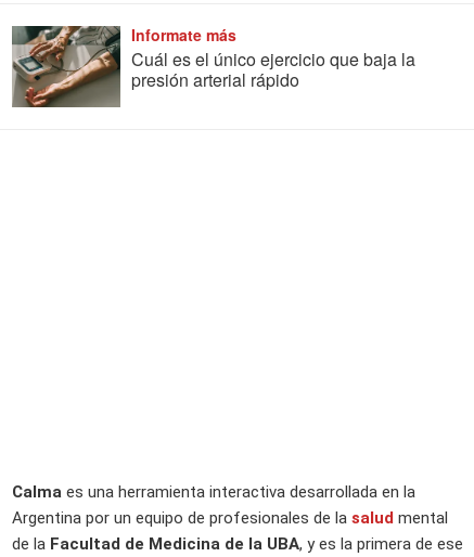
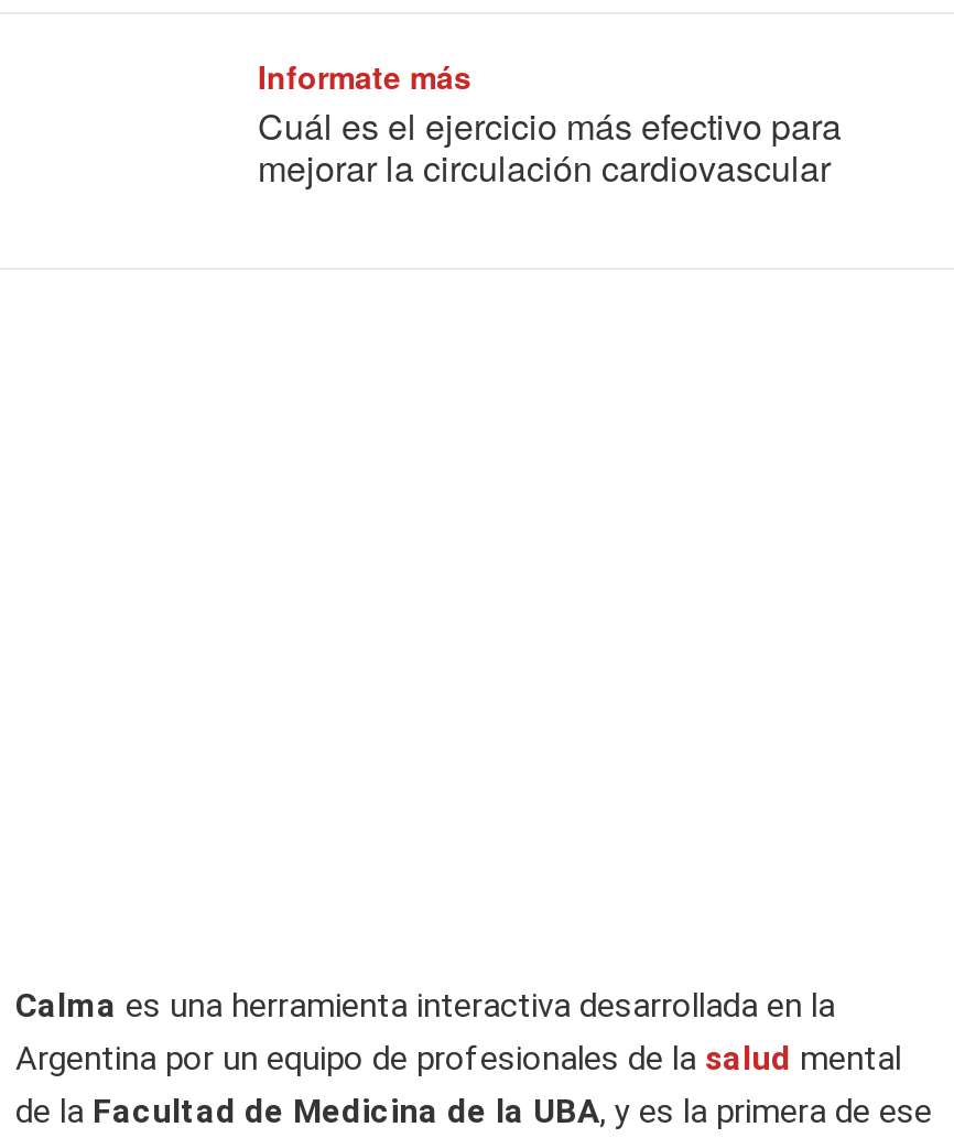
[11,25,121,108] [image] -> none
[131,46,415,92] Cuál es el único ejercicio que baja la | presión arterial rápido -> [258,100,842,192] Cuál es el ejercicio más efectivo para | mejorar la circulación cardiovascular

